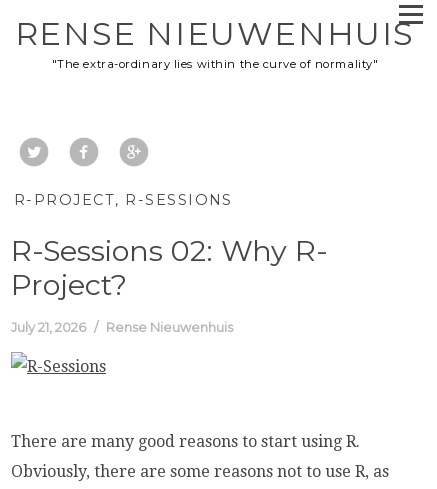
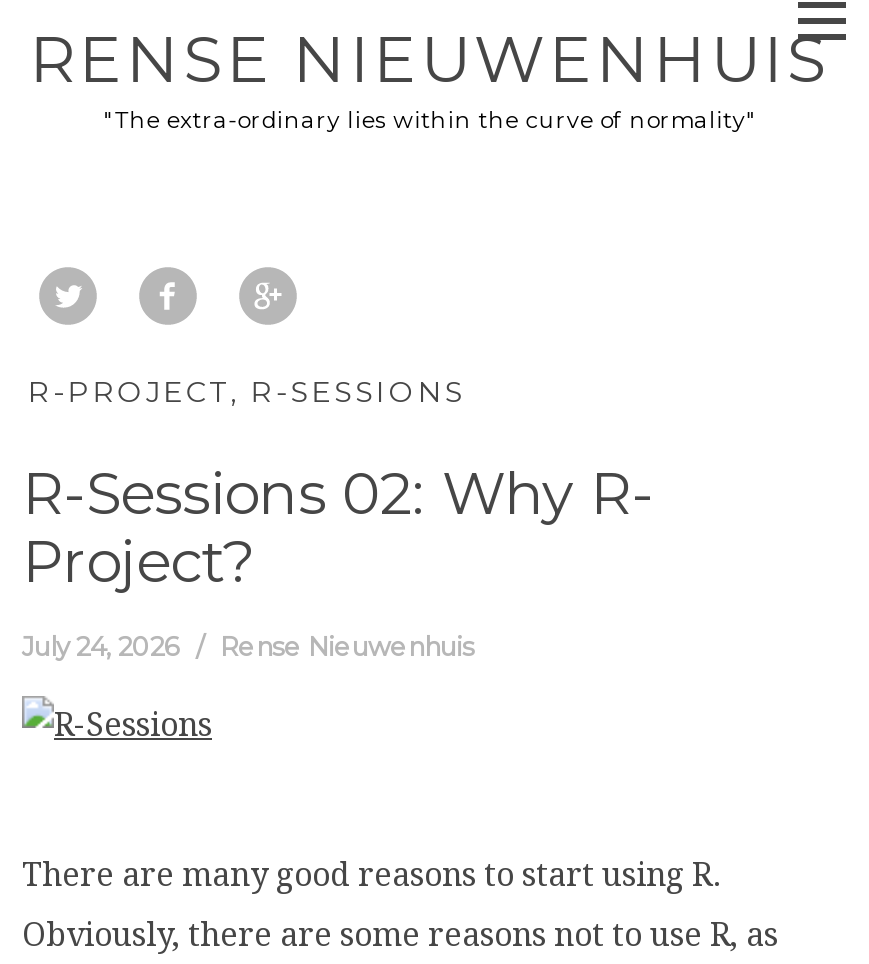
[11,320,233,335] July 21, 2026 Rense Nieuwenhuis -> [22,632,474,662] July 24, 2026 Rense Nieuwenhuis

